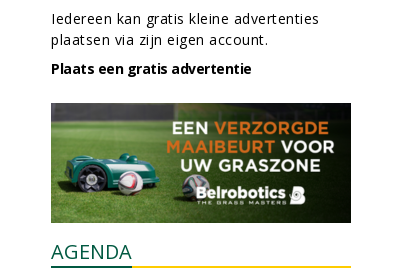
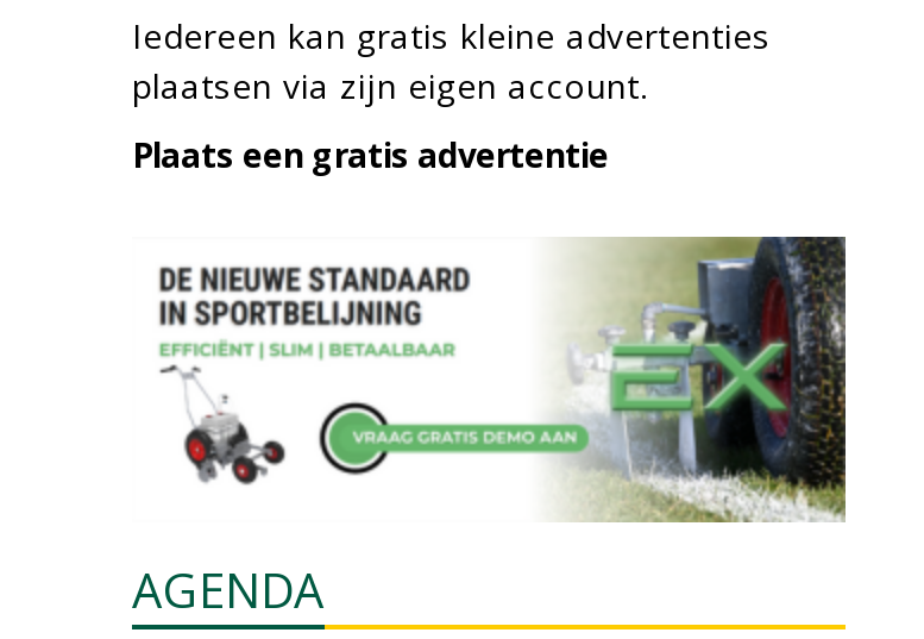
[50,102,352,224] [image] -> [132,234,848,525] [image]

